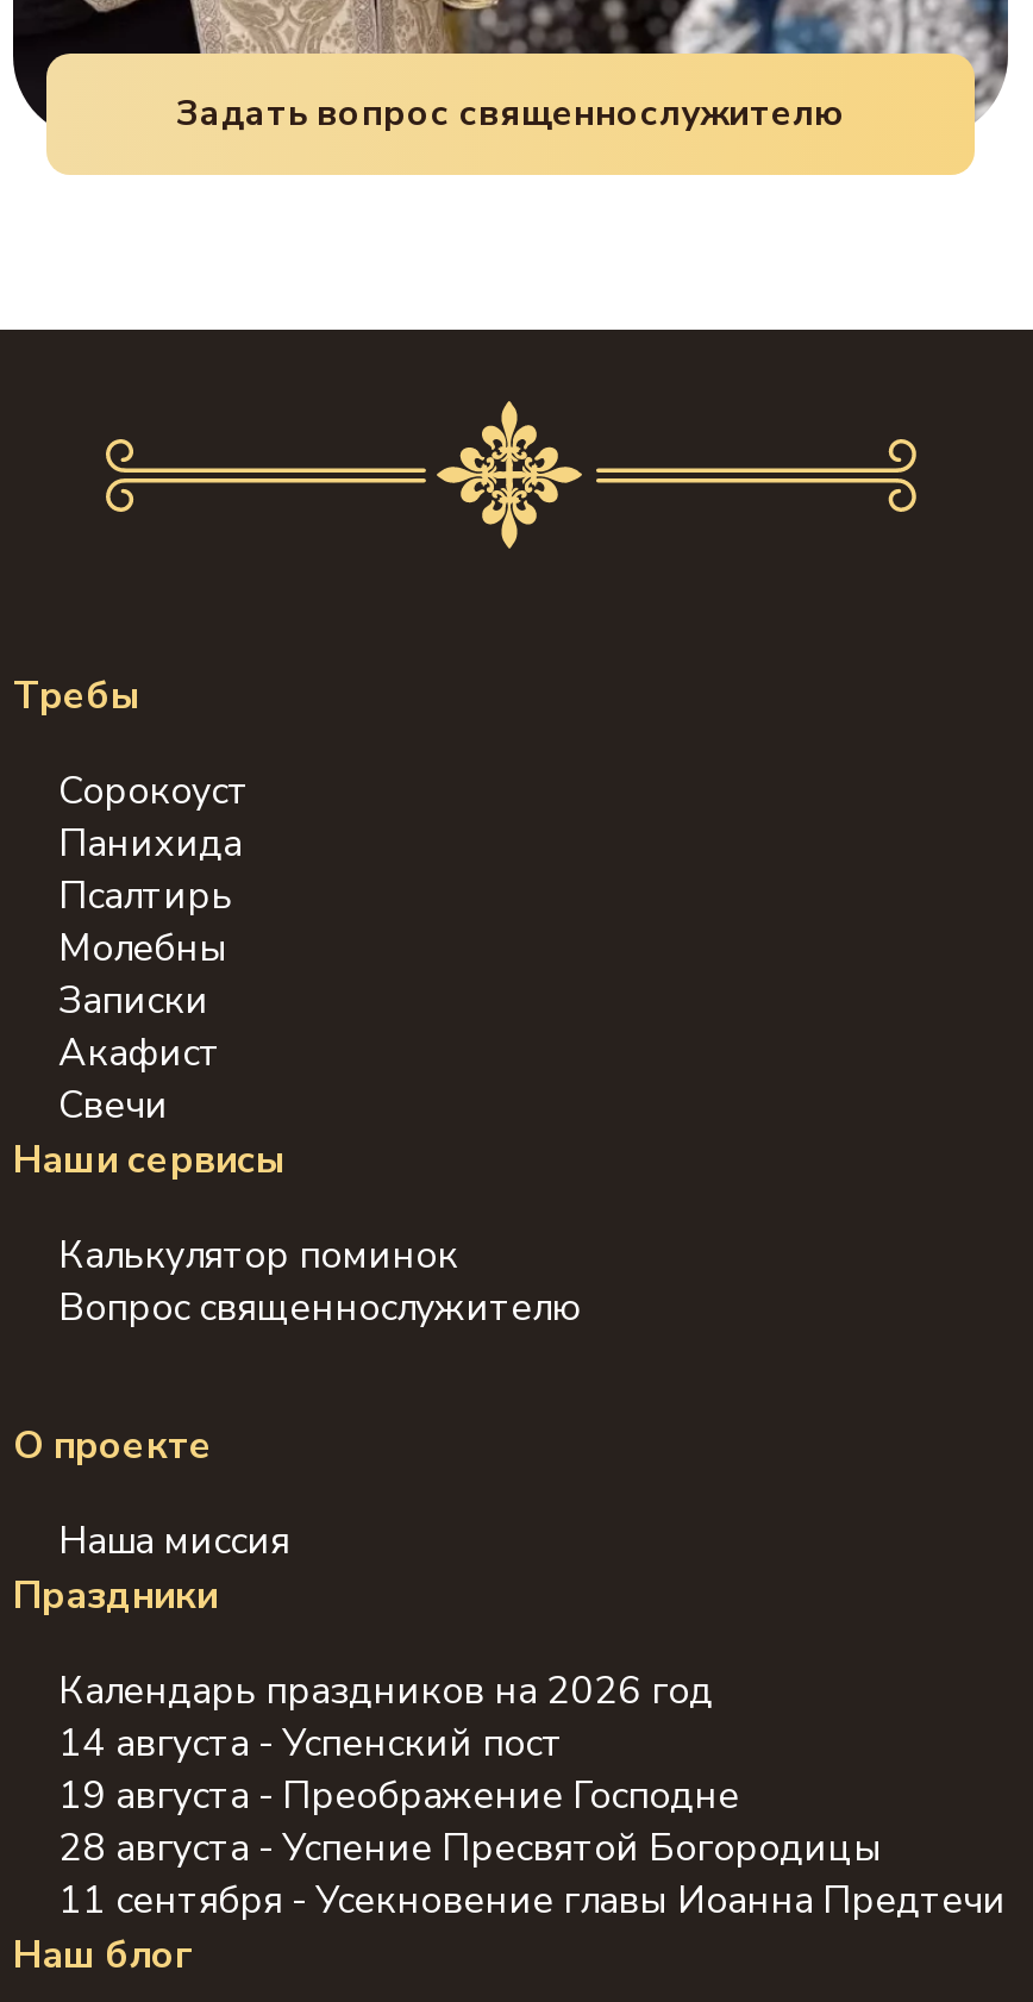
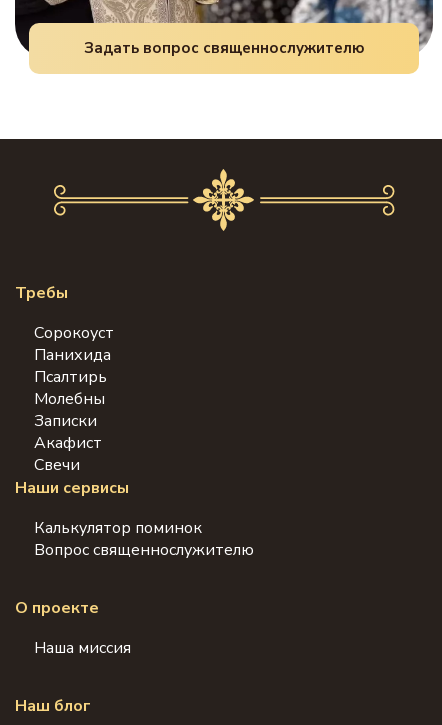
[13,1570,1006,1927] Праздники | Календарь праздников на 2026 год | 14 августа - Успенский пост | 19 августа - Преображение Господне | 28 августа - Успение Пресвятой Богородицы | 11 сентября - Усекновение главы Иоанна Предтечи -> none

